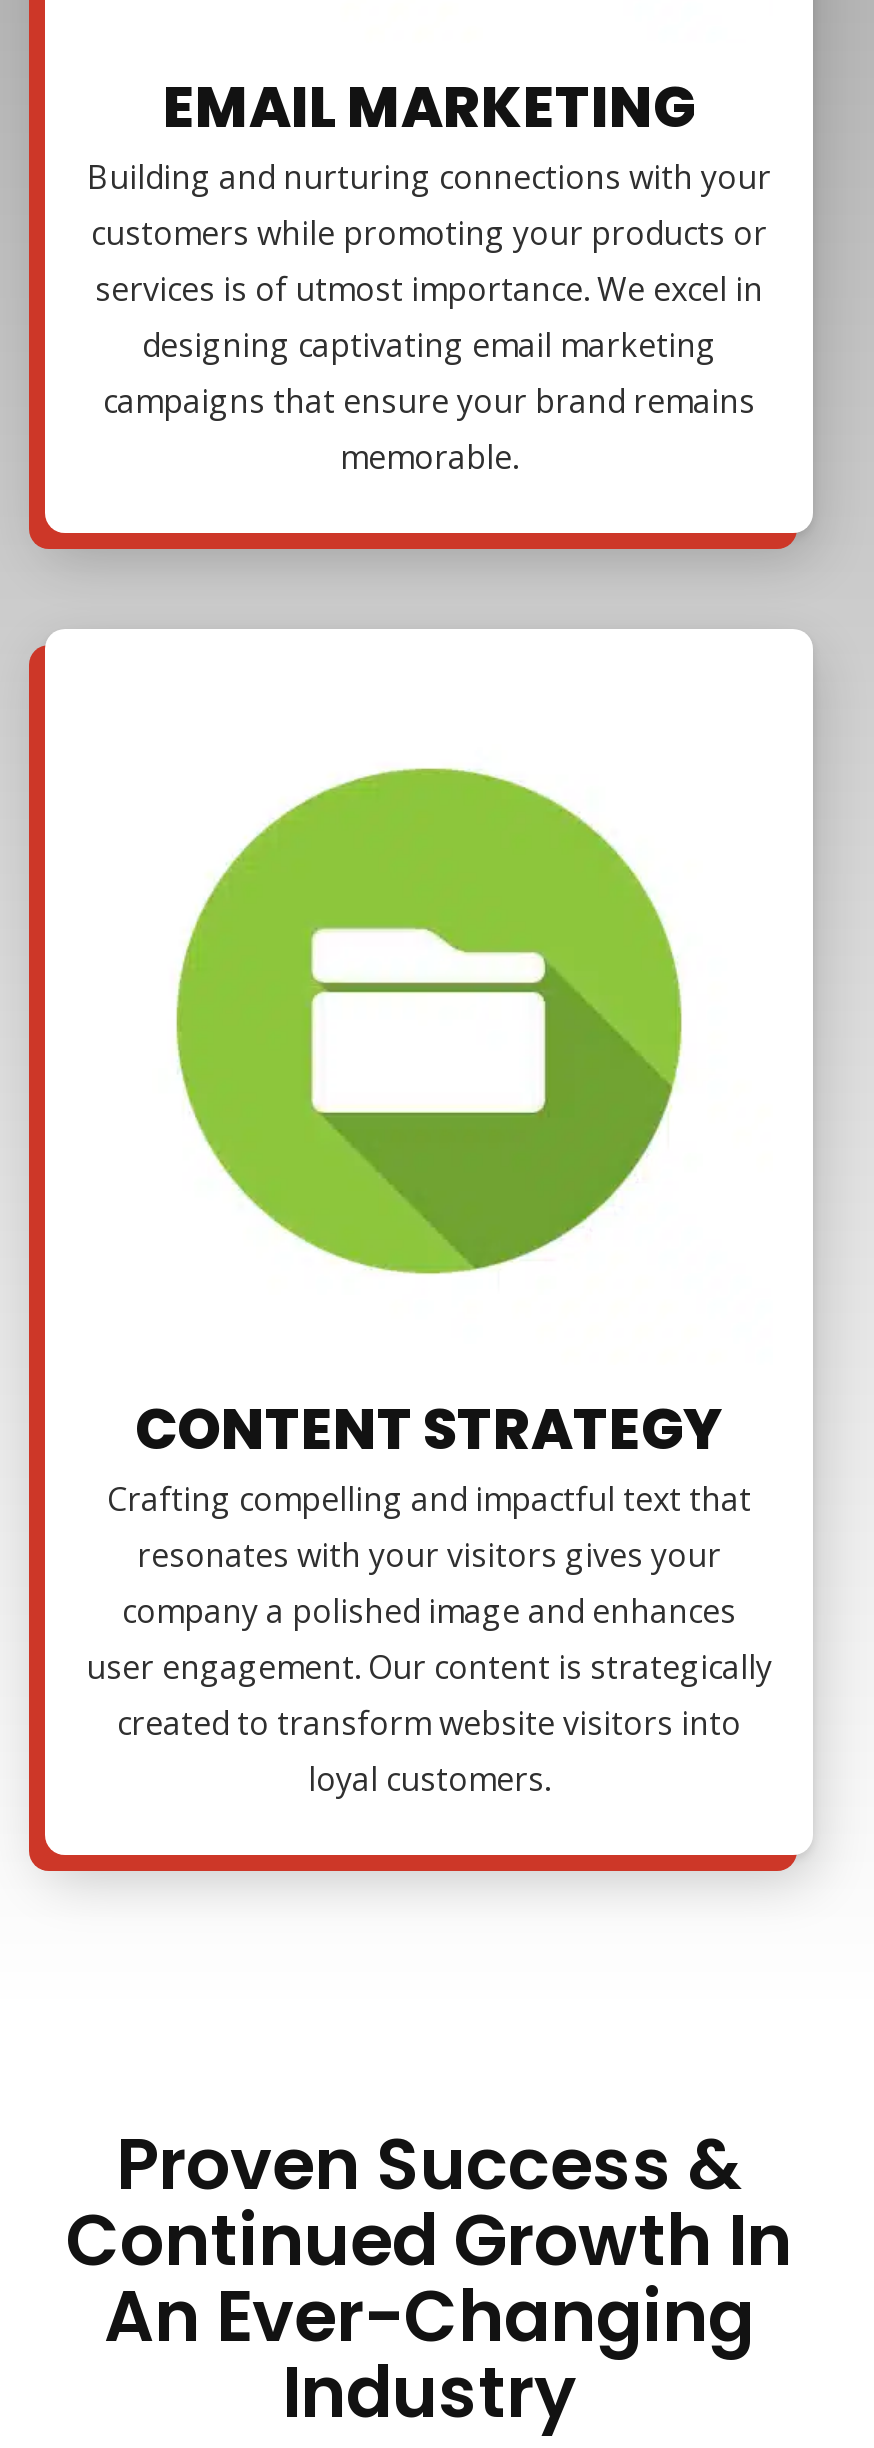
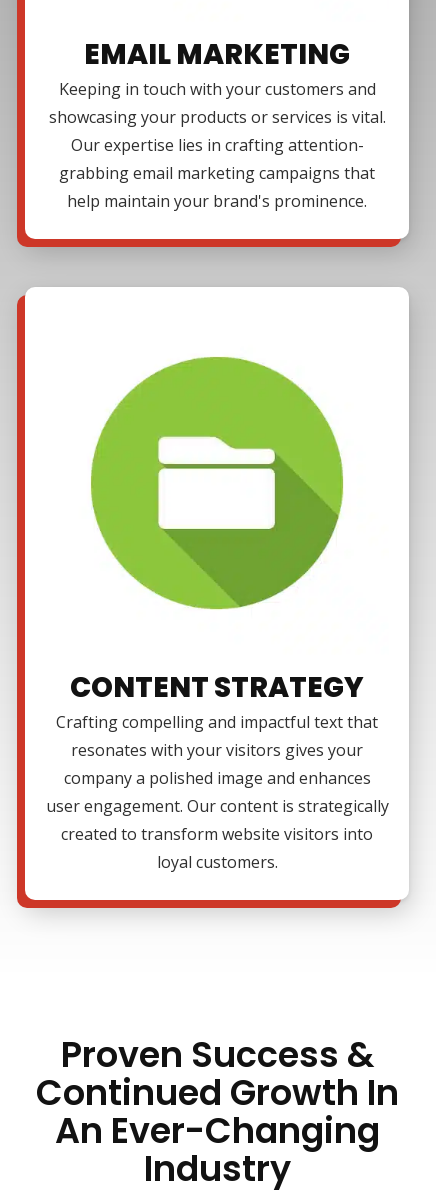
[87,155,771,479] Building and nurturing connections with your | customers while promoting your products or | services is of utmost importance. We excel in | designing captivating email marketing | campaigns that ensure your brand remains | memorable. -> [48,78,385,212] Keeping in touch with your customers and | showcasing your products or services is vital. | Our expertise lies in crafting attention- | grabbing email marketing campaigns that | help maintain your brand's prominence.

